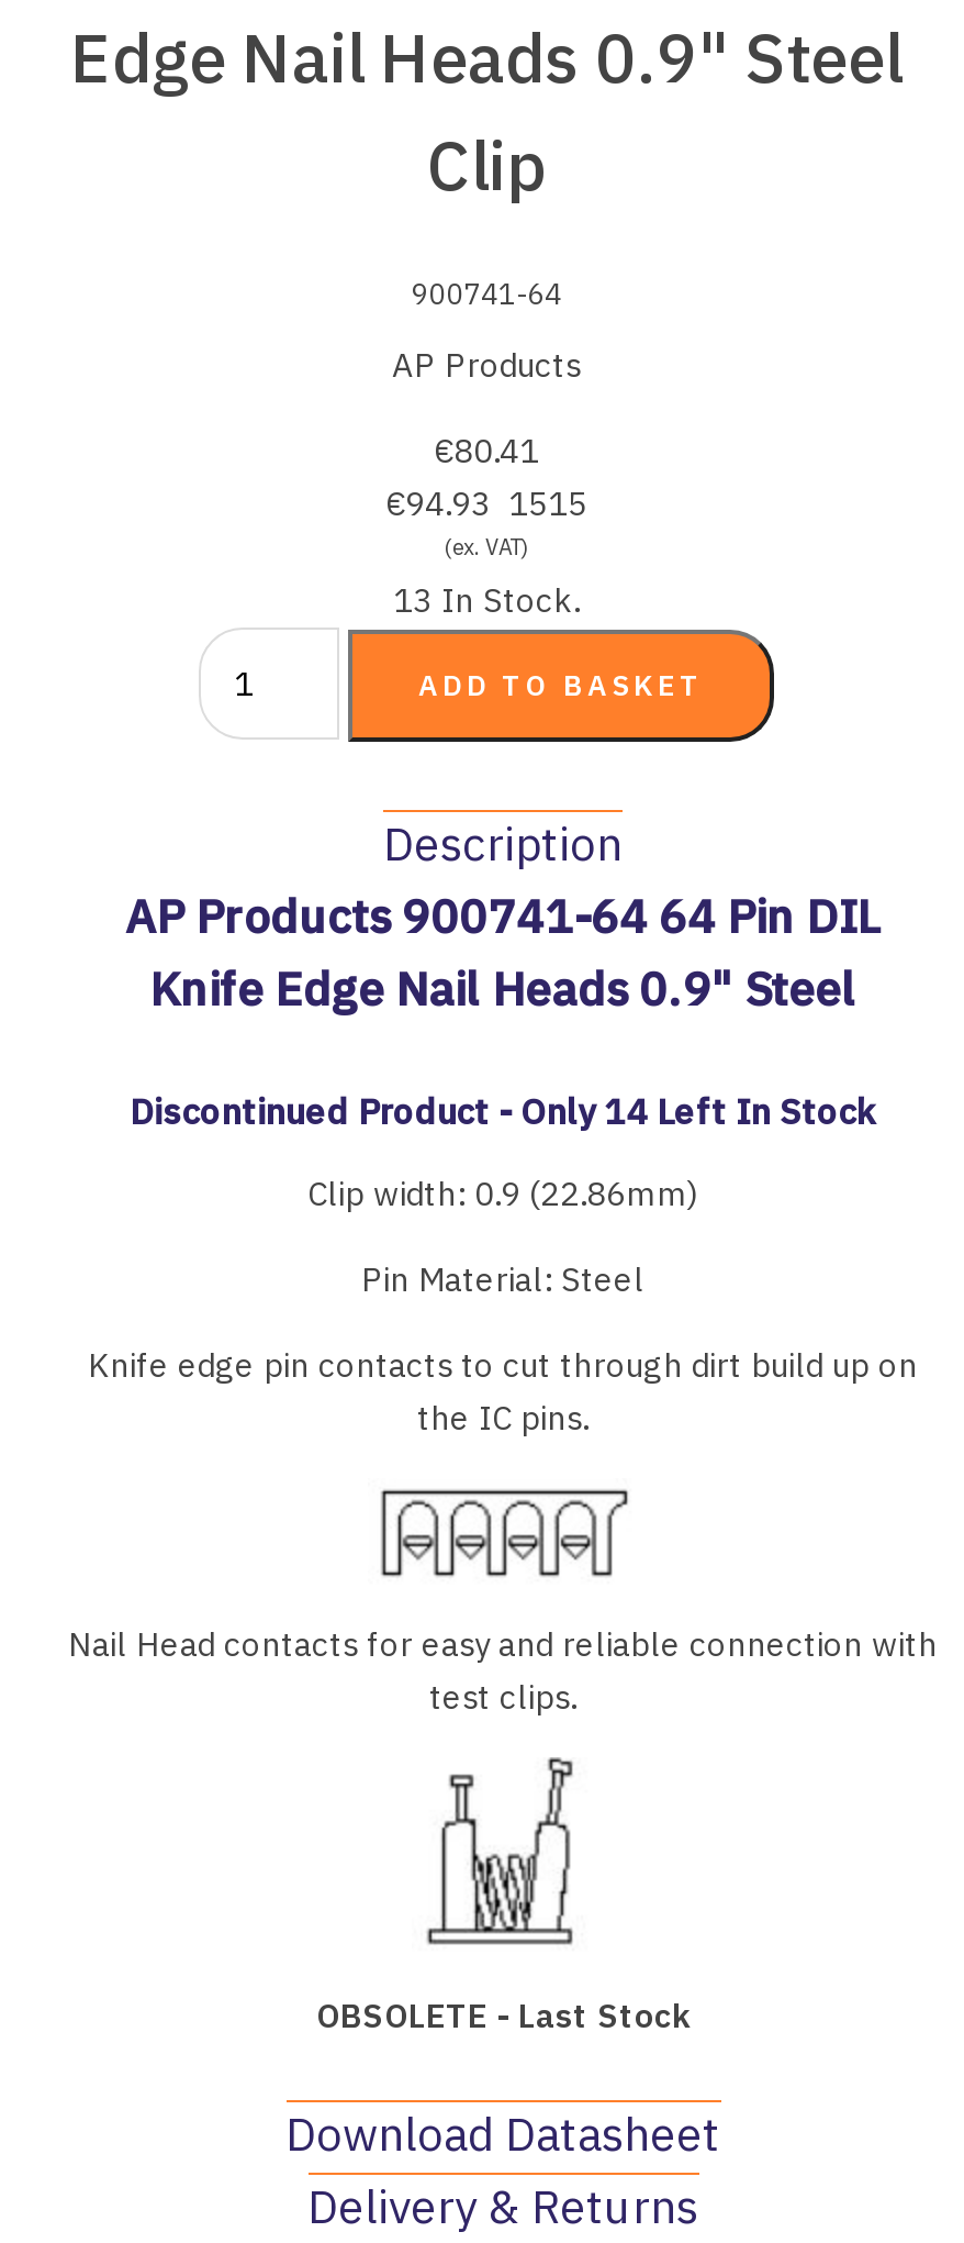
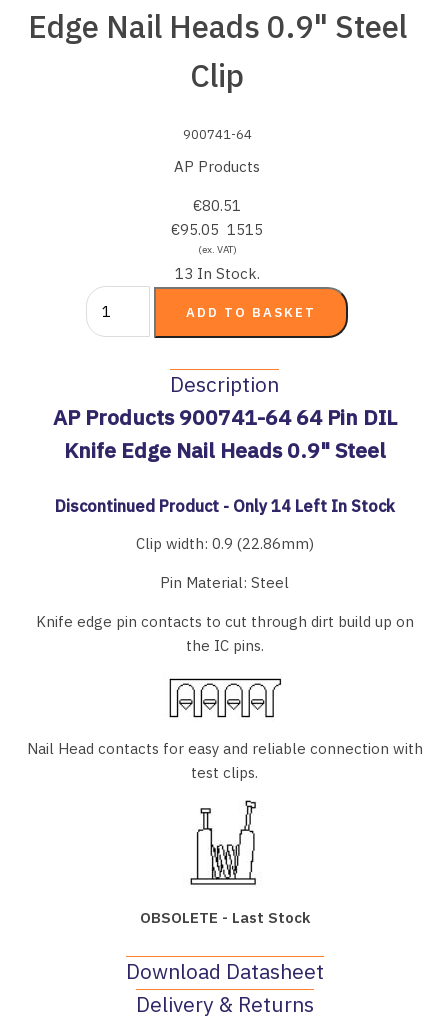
[434,430,539,472] €80.41 -> [193,196,241,215] €80.51
[385,483,587,525] €94.93 1515 -> [171,220,263,239] €95.05 1515

